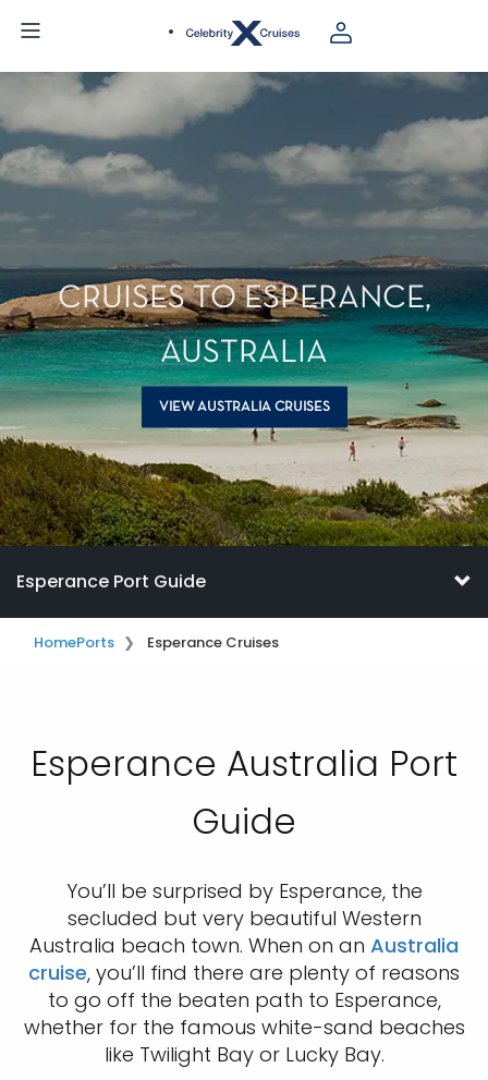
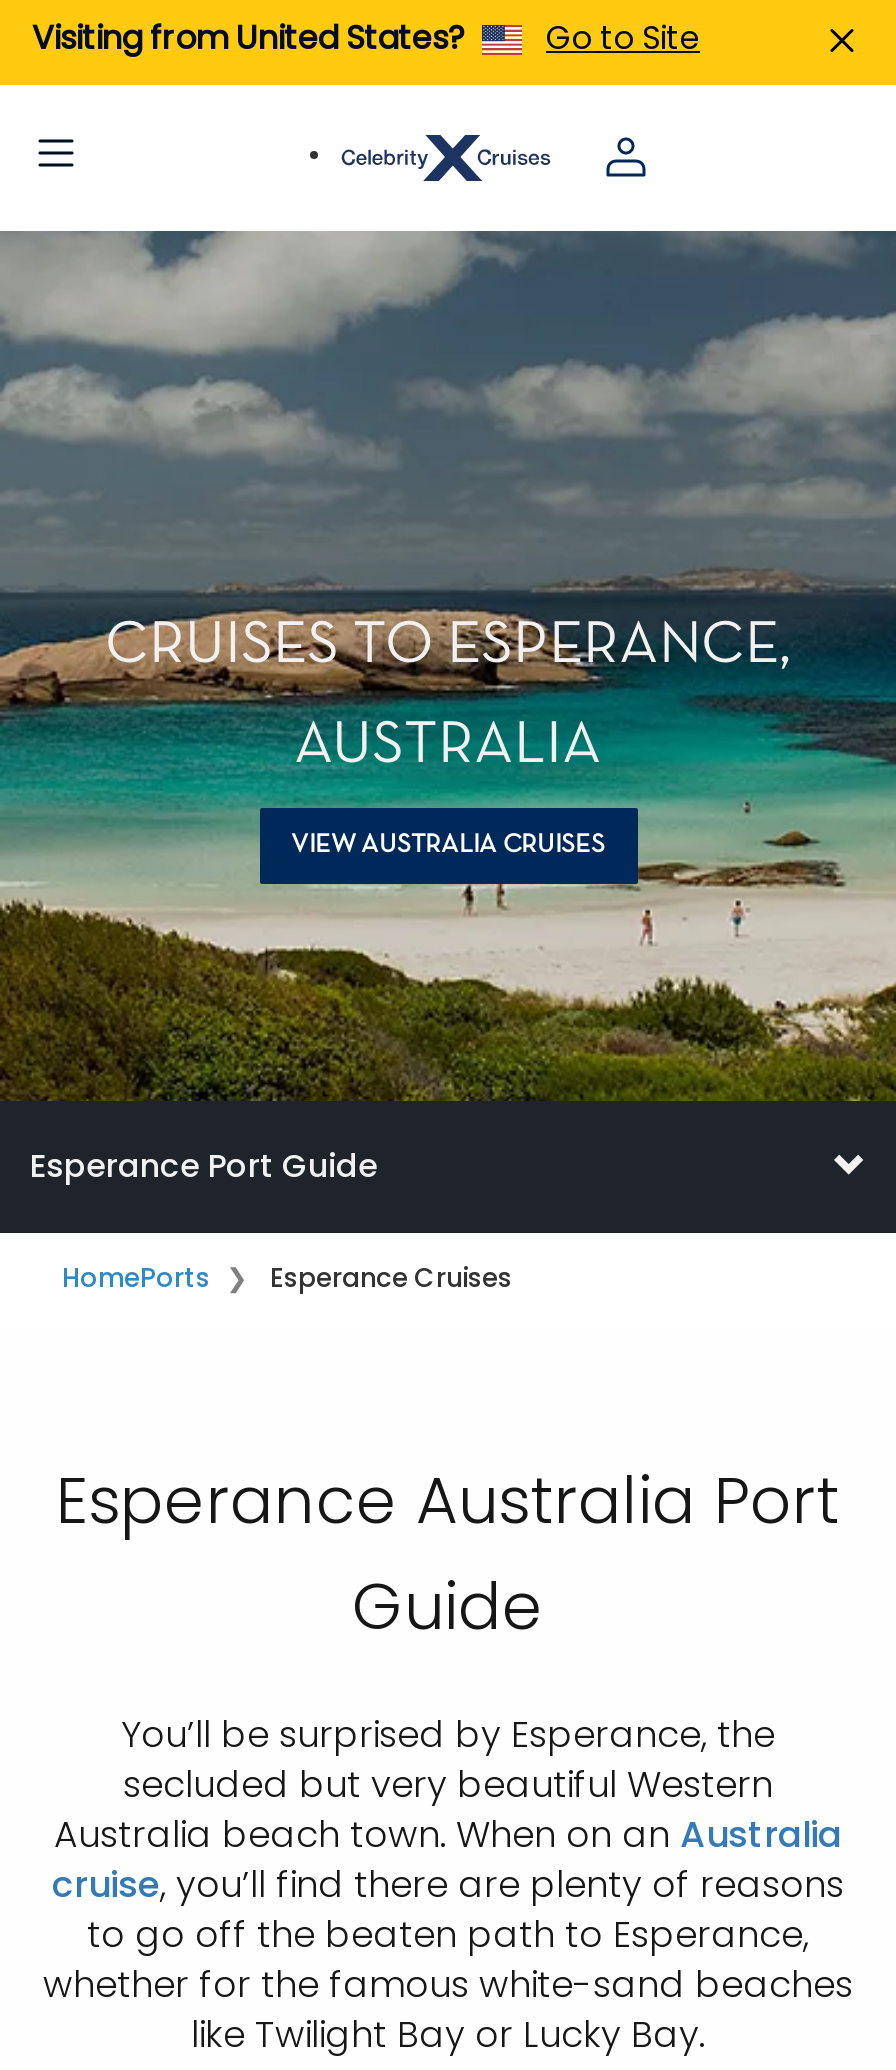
none -> [32,15,700,61] Visiting from United States? | Go to Site

